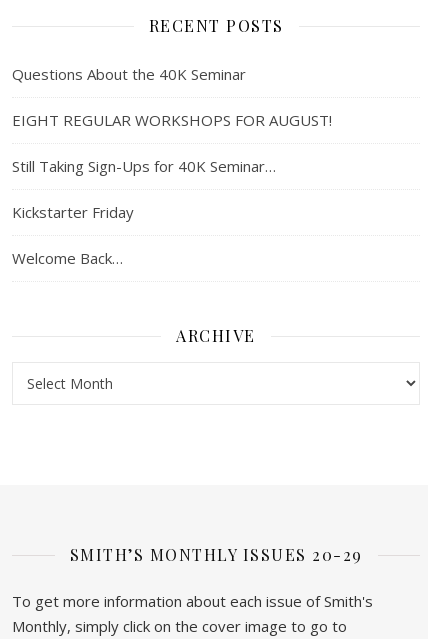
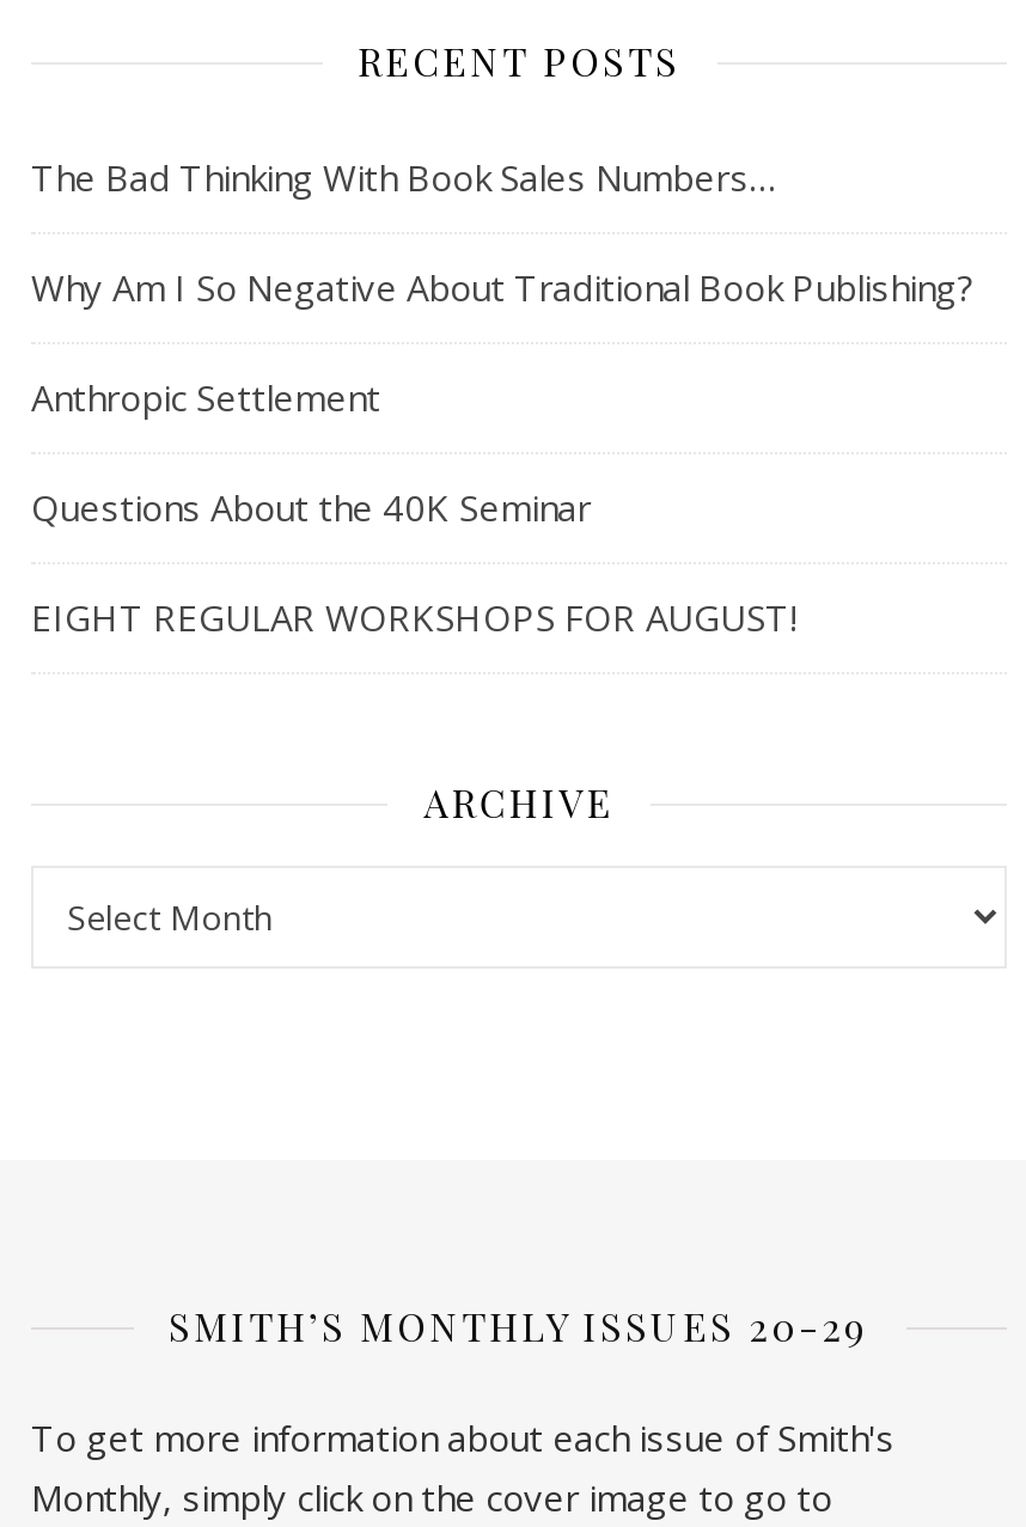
none -> [31,153,973,421] The Bad Thinking With Book Sales Numbers… | Why Am I So Negative About Traditional Book Publishing? | Anthropic Settlement
moved [12,64,332,130] -> [31,483,796,641]: Questions About the 40K Seminar | EIGHT REGULAR WORKSHOPS FOR AUGUST!
[12,156,276,268] Still Taking Sign-Ups for 40K Seminar… | Kickstarter Friday | Welcome Back… -> none

